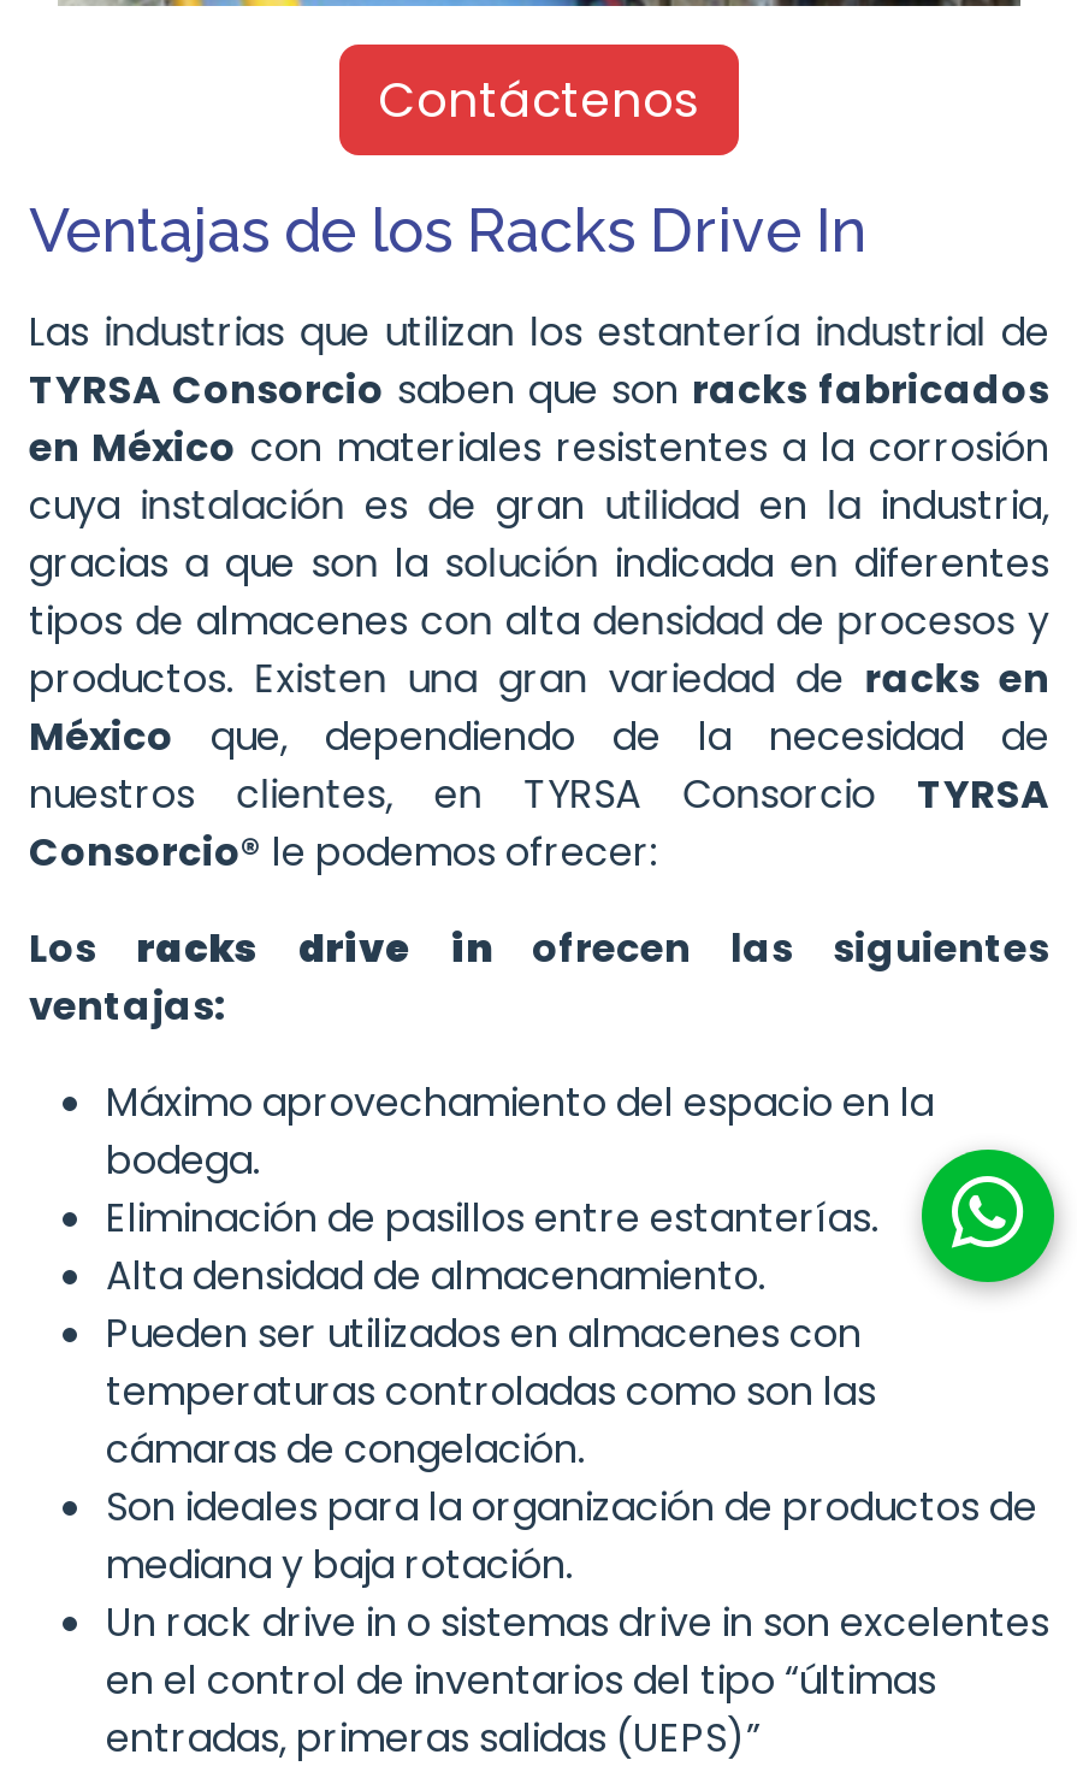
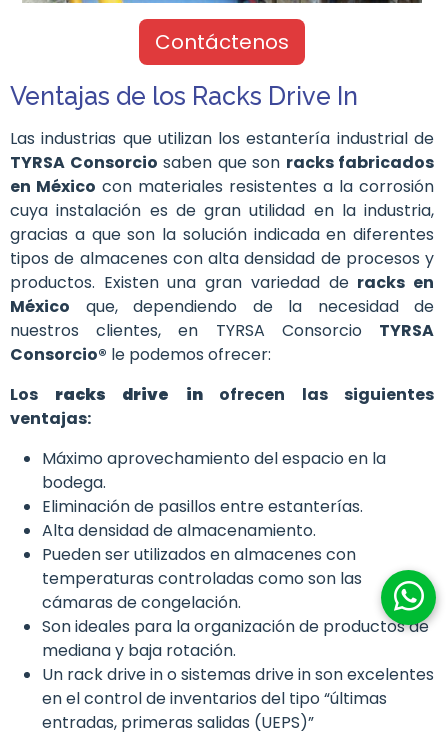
[917,1146,1061,1295] [image] -> none
none -> [379,568,439,617] [image]

